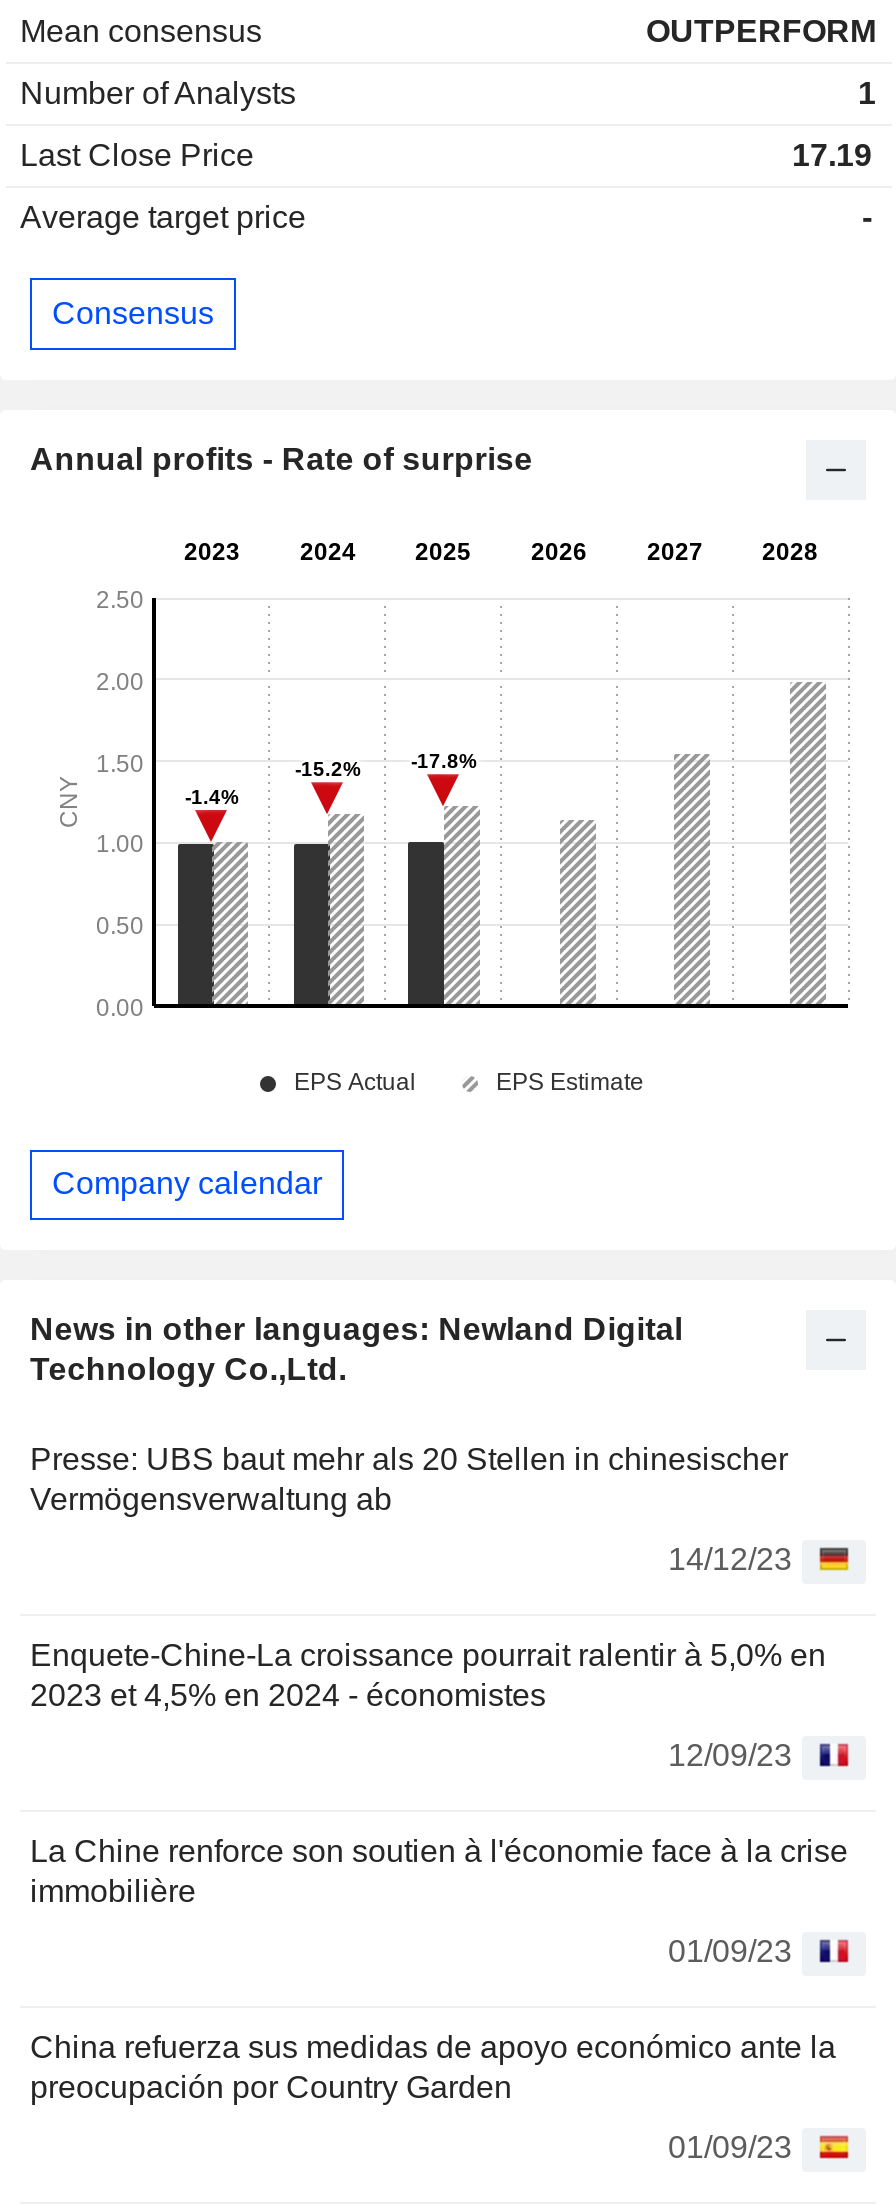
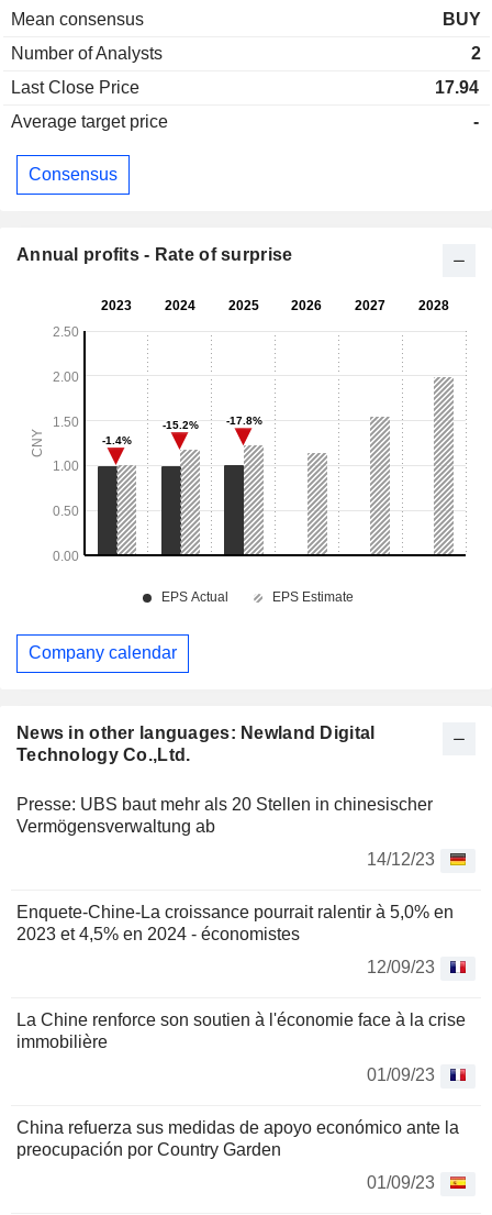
[646,15,876,49] OUTPERFORM -> [443,10,481,29] BUY
[858,77,876,111] 1 -> [471,44,481,63] 2
[792,139,872,173] 17.19 -> [435,78,479,97] 17.94

